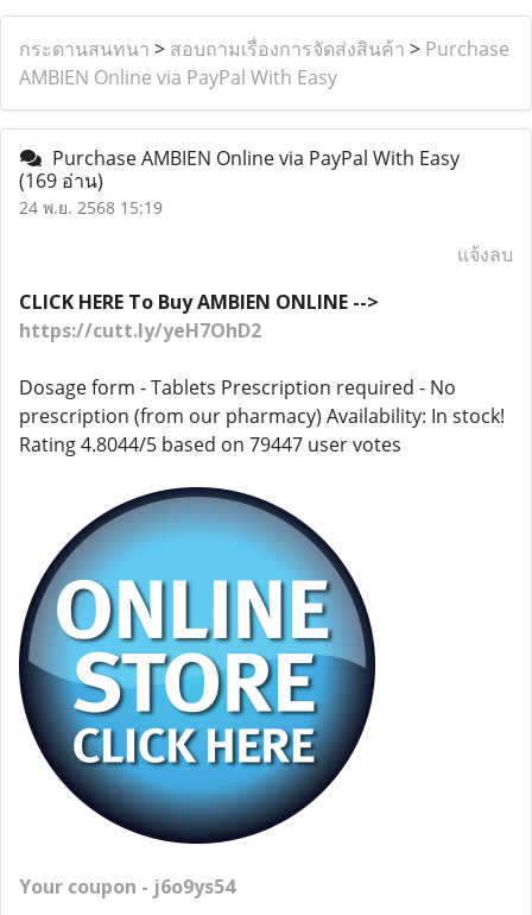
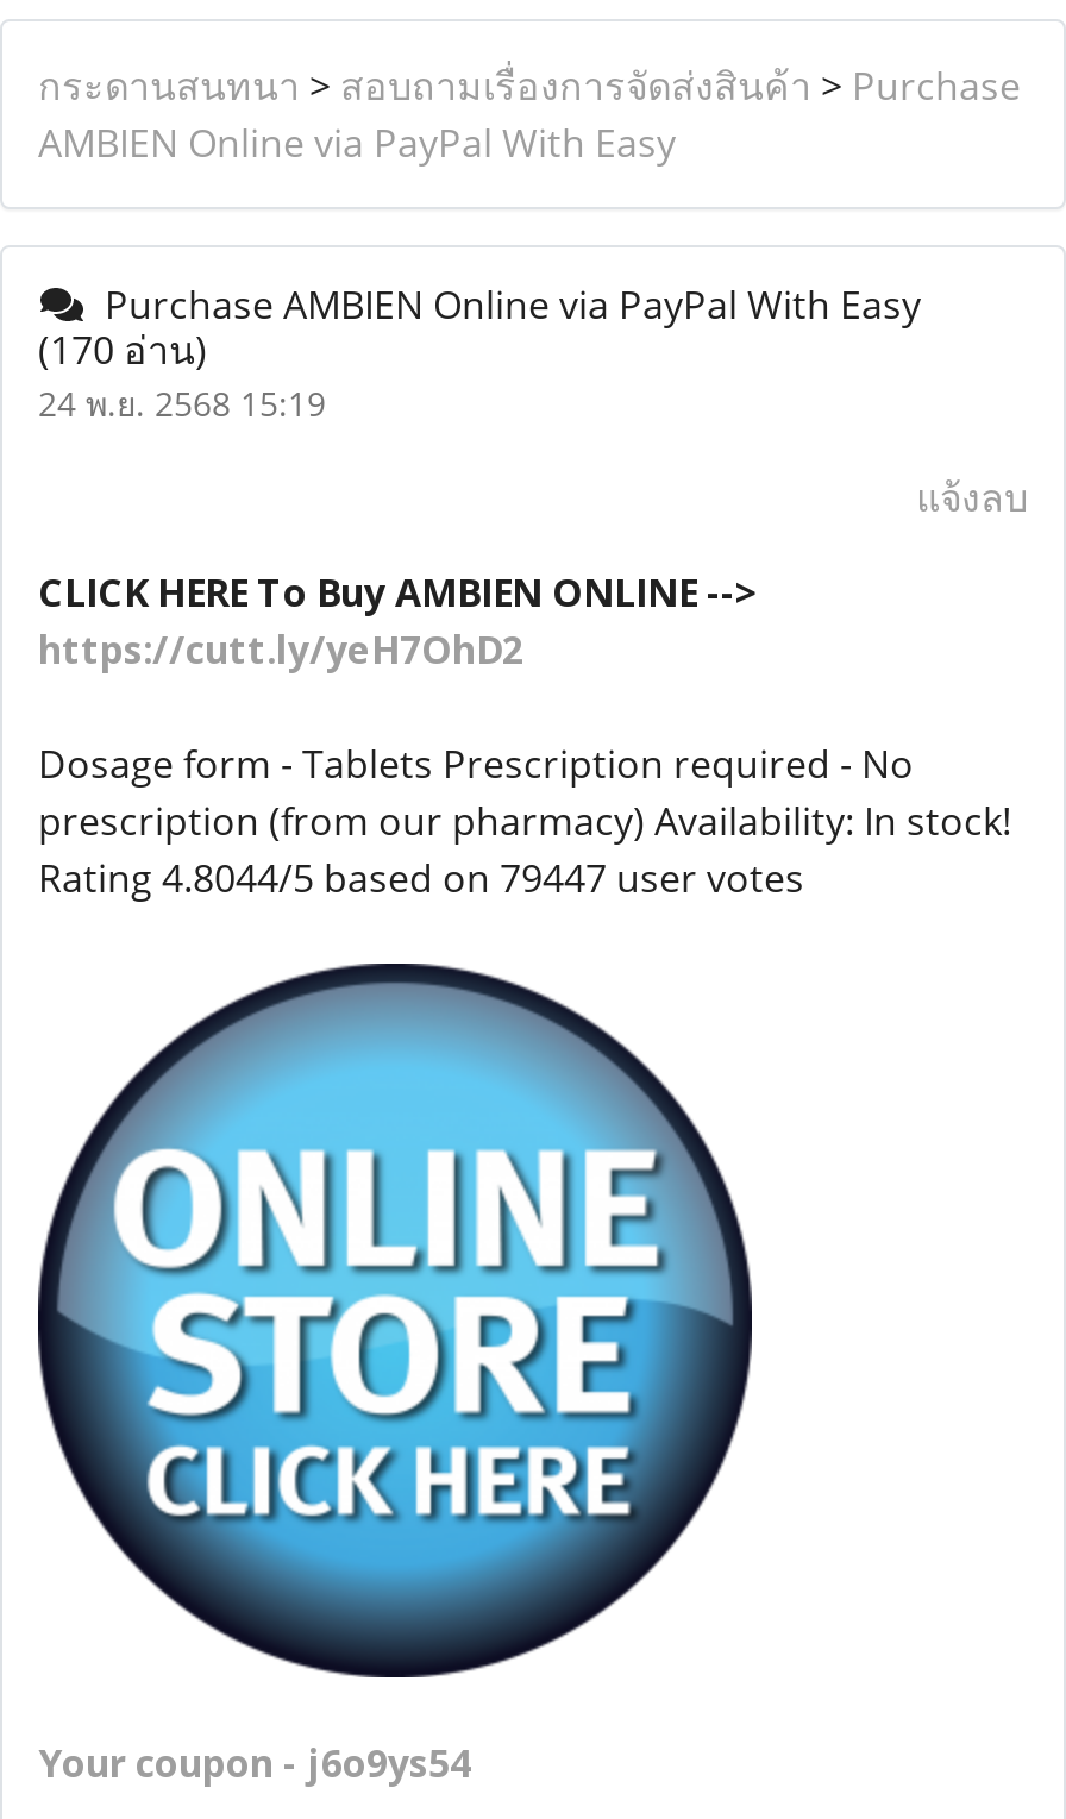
[19,168,103,194] (169 อ่าน) -> [38,324,207,376] (170 อ่าน)

